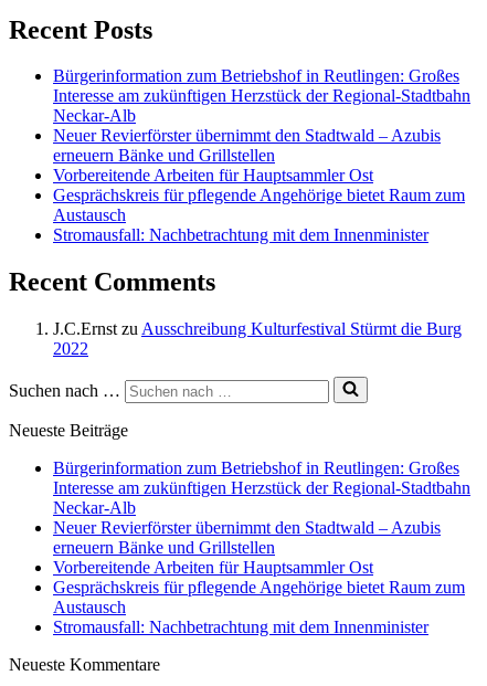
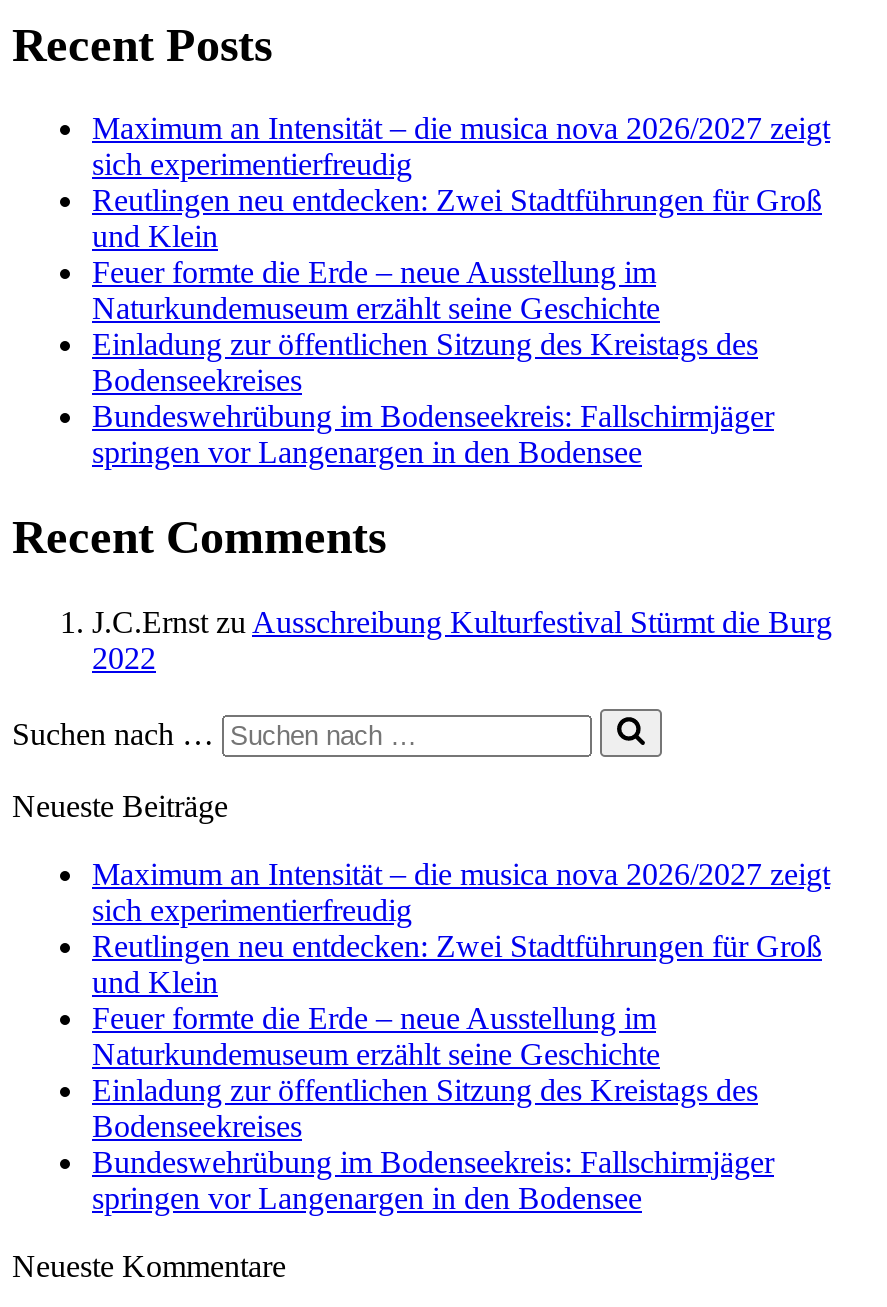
[53,67,470,245] Bürgerinformation zum Betriebshof in Reutlingen: Großes | Interesse am zukünftigen Herzstück der Regional-Stadtbahn | Neckar-Alb | Neuer Revierförster übernimmt den Stadtwald – Azubis | erneuern Bänke und Grillstellen | Vorbereitende Arbeiten für Hauptsammler Ost | Gesprächskreis für pflegende Angehörige bietet Raum zum | Austausch | Stromausfall: Nachbetrachtung mit dem Innenminister -> [92,112,830,470] Maximum an Intensität – die musica nova 2026/2027 zeigt | sich experimentierfreudig | Reutlingen neu entdecken: Zwei Stadtführungen für Groß | und Klein | Feuer formte die Erde – neue Ausstellung im | Naturkundemuseum erzählt seine Geschichte | Einladung zur öffentlichen Sitzung des Kreistags des | Bodenseekreises | Bundeswehrübung im Bodenseekreis: Fallschirmjäger | springen vor Langenargen in den Bodensee
[53,459,470,637] Bürgerinformation zum Betriebshof in Reutlingen: Großes | Interesse am zukünftigen Herzstück der Regional-Stadtbahn | Neckar-Alb | Neuer Revierförster übernimmt den Stadtwald – Azubis | erneuern Bänke und Grillstellen | Vorbereitende Arbeiten für Hauptsammler Ost | Gesprächskreis für pflegende Angehörige bietet Raum zum | Austausch | Stromausfall: Nachbetrachtung mit dem Innenminister -> [92,857,830,1215] Maximum an Intensität – die musica nova 2026/2027 zeigt | sich experimentierfreudig | Reutlingen neu entdecken: Zwei Stadtführungen für Groß | und Klein | Feuer formte die Erde – neue Ausstellung im | Naturkundemuseum erzählt seine Geschichte | Einladung zur öffentlichen Sitzung des Kreistags des | Bodenseekreises | Bundeswehrübung im Bodenseekreis: Fallschirmjäger | springen vor Langenargen in den Bodensee

